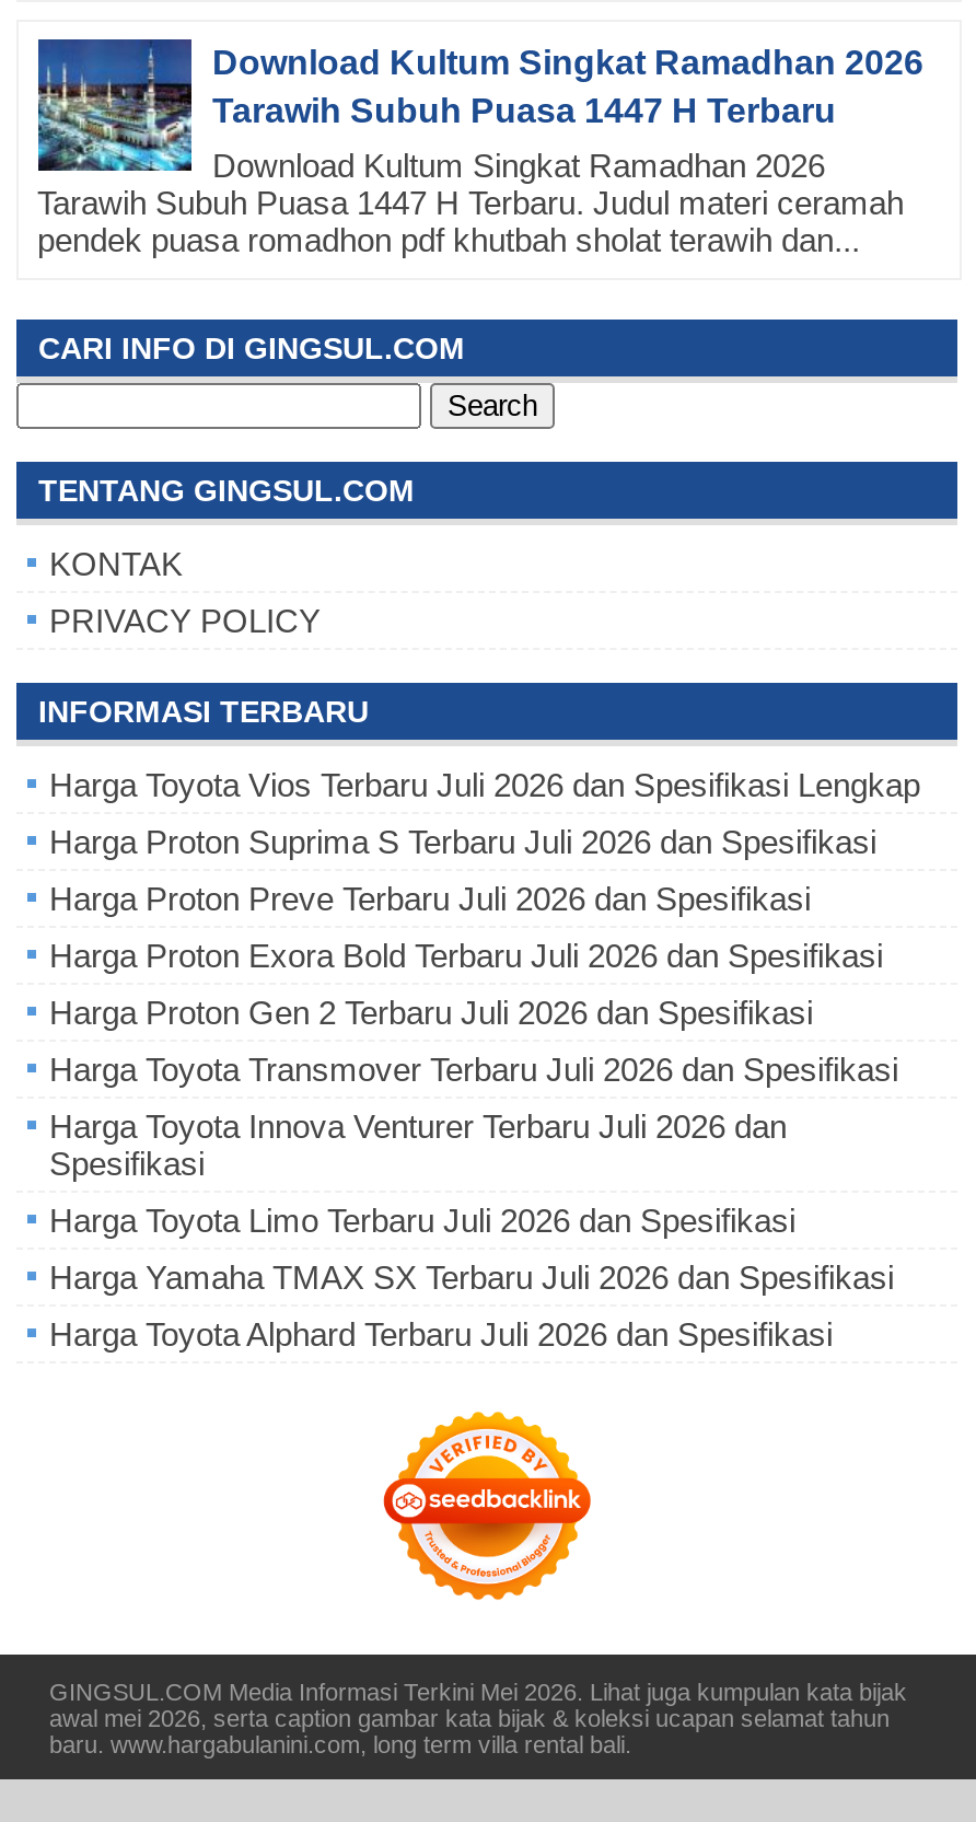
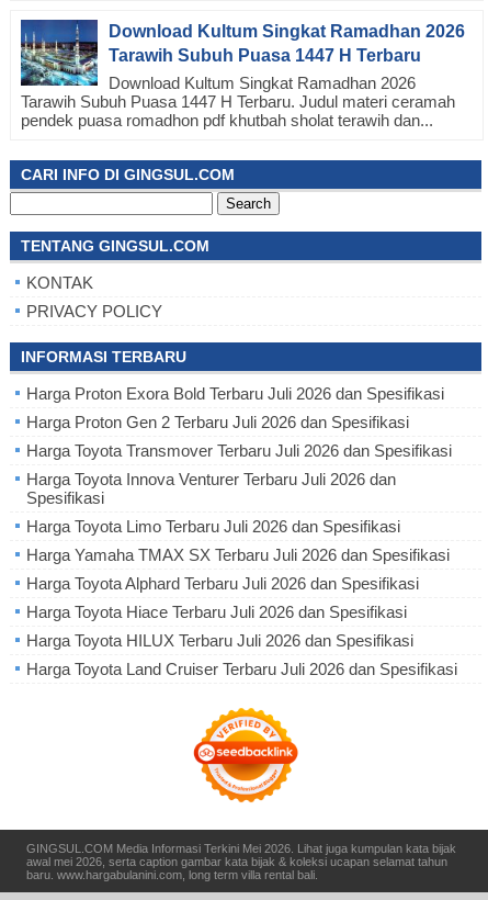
[49,766,920,917] Harga Toyota Vios Terbaru Juli 2026 dan Spesifikasi Lengkap | Harga Proton Suprima S Terbaru Juli 2026 dan Spesifikasi | Harga Proton Preve Terbaru Juli 2026 dan Spesifikasi -> none
moved [49,936,898,1352] -> [26,384,452,592]: Harga Proton Exora Bold Terbaru Juli 2026 dan Spesifikasi | Harga Proton Gen 2 Terbaru Juli 2026 dan Spesifikasi | Harga Toyota Transmover Terbaru Juli 2026 dan Spesifikasi | Harga Toyota Innova Venturer Terbaru Juli 2026 dan | Spesifikasi | Harga Toyota Limo Terbaru Juli 2026 dan Spesifikasi | Harga Yamaha TMAX SX Terbaru Juli 2026 dan Spesifikasi | Harga Toyota Alphard Terbaru Juli 2026 dan Spesifikasi
none -> [26,602,457,678] Harga Toyota Hiace Terbaru Juli 2026 dan Spesifikasi | Harga Toyota HILUX Terbaru Juli 2026 dan Spesifikasi | Harga Toyota Land Cruiser Terbaru Juli 2026 dan Spesifikasi

